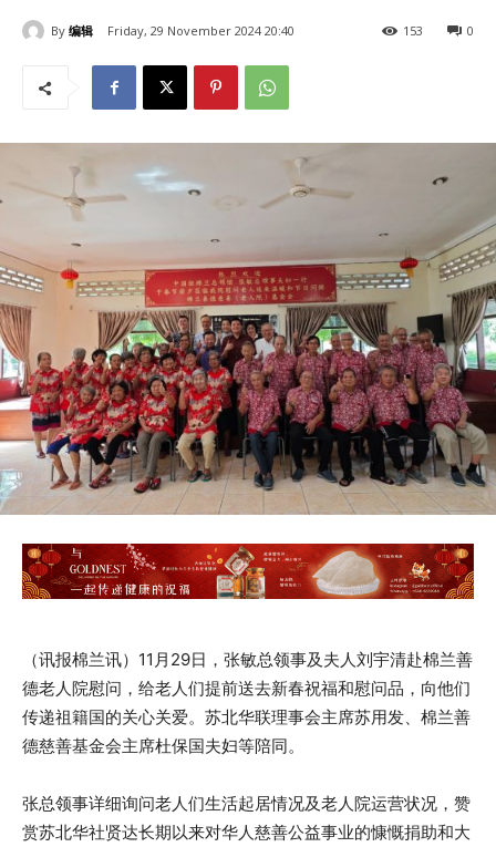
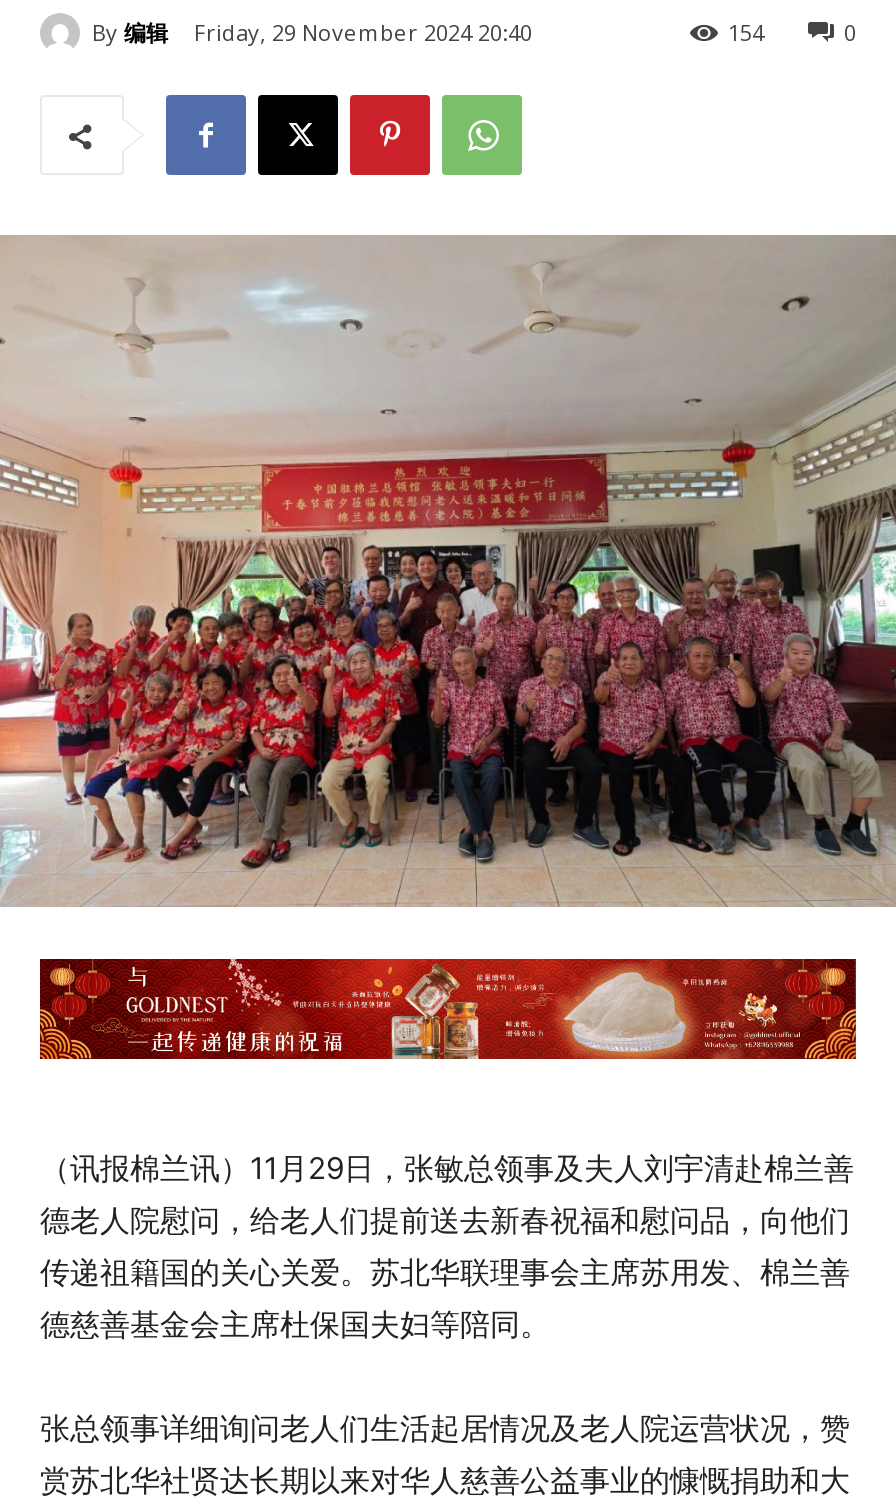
[403,22,423,39] 153 -> [728,17,764,47] 154

